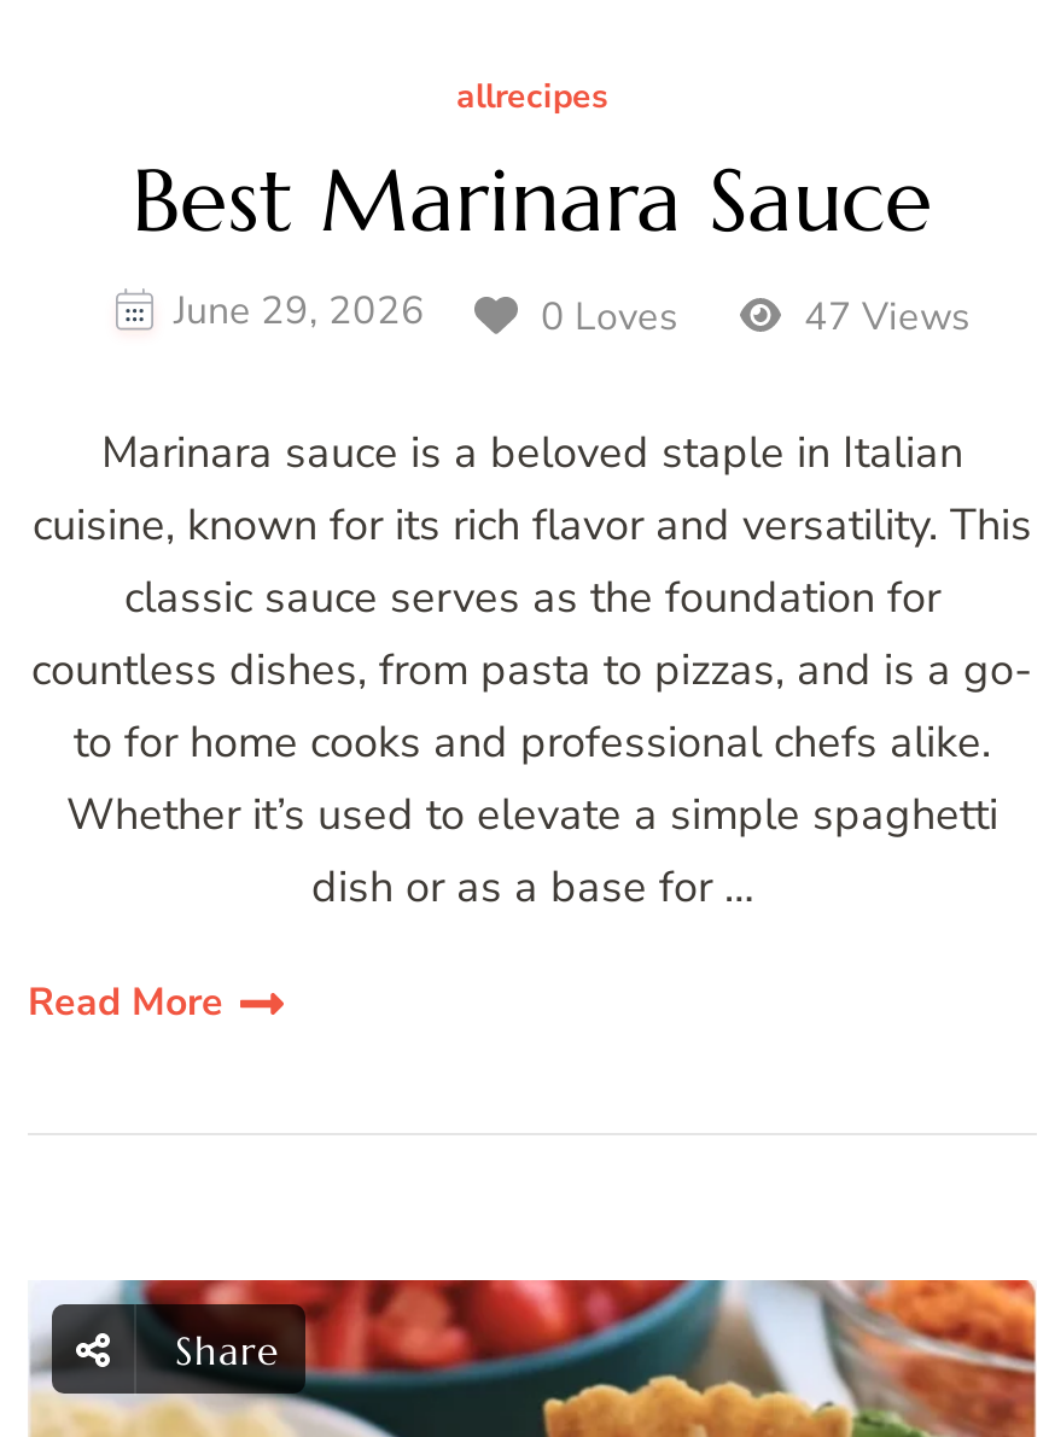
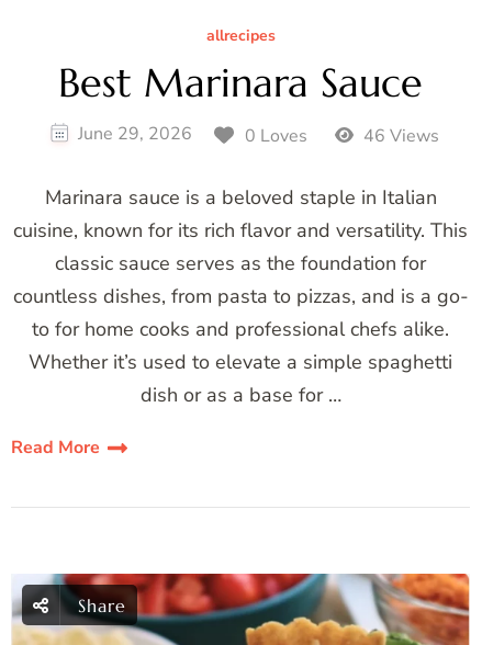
[794,290,971,343] 47 Views -> [360,123,440,148] 46 Views

